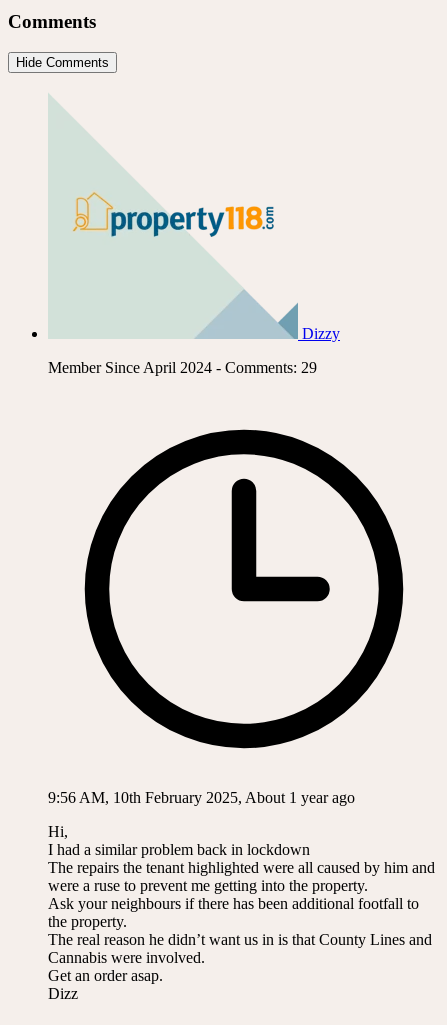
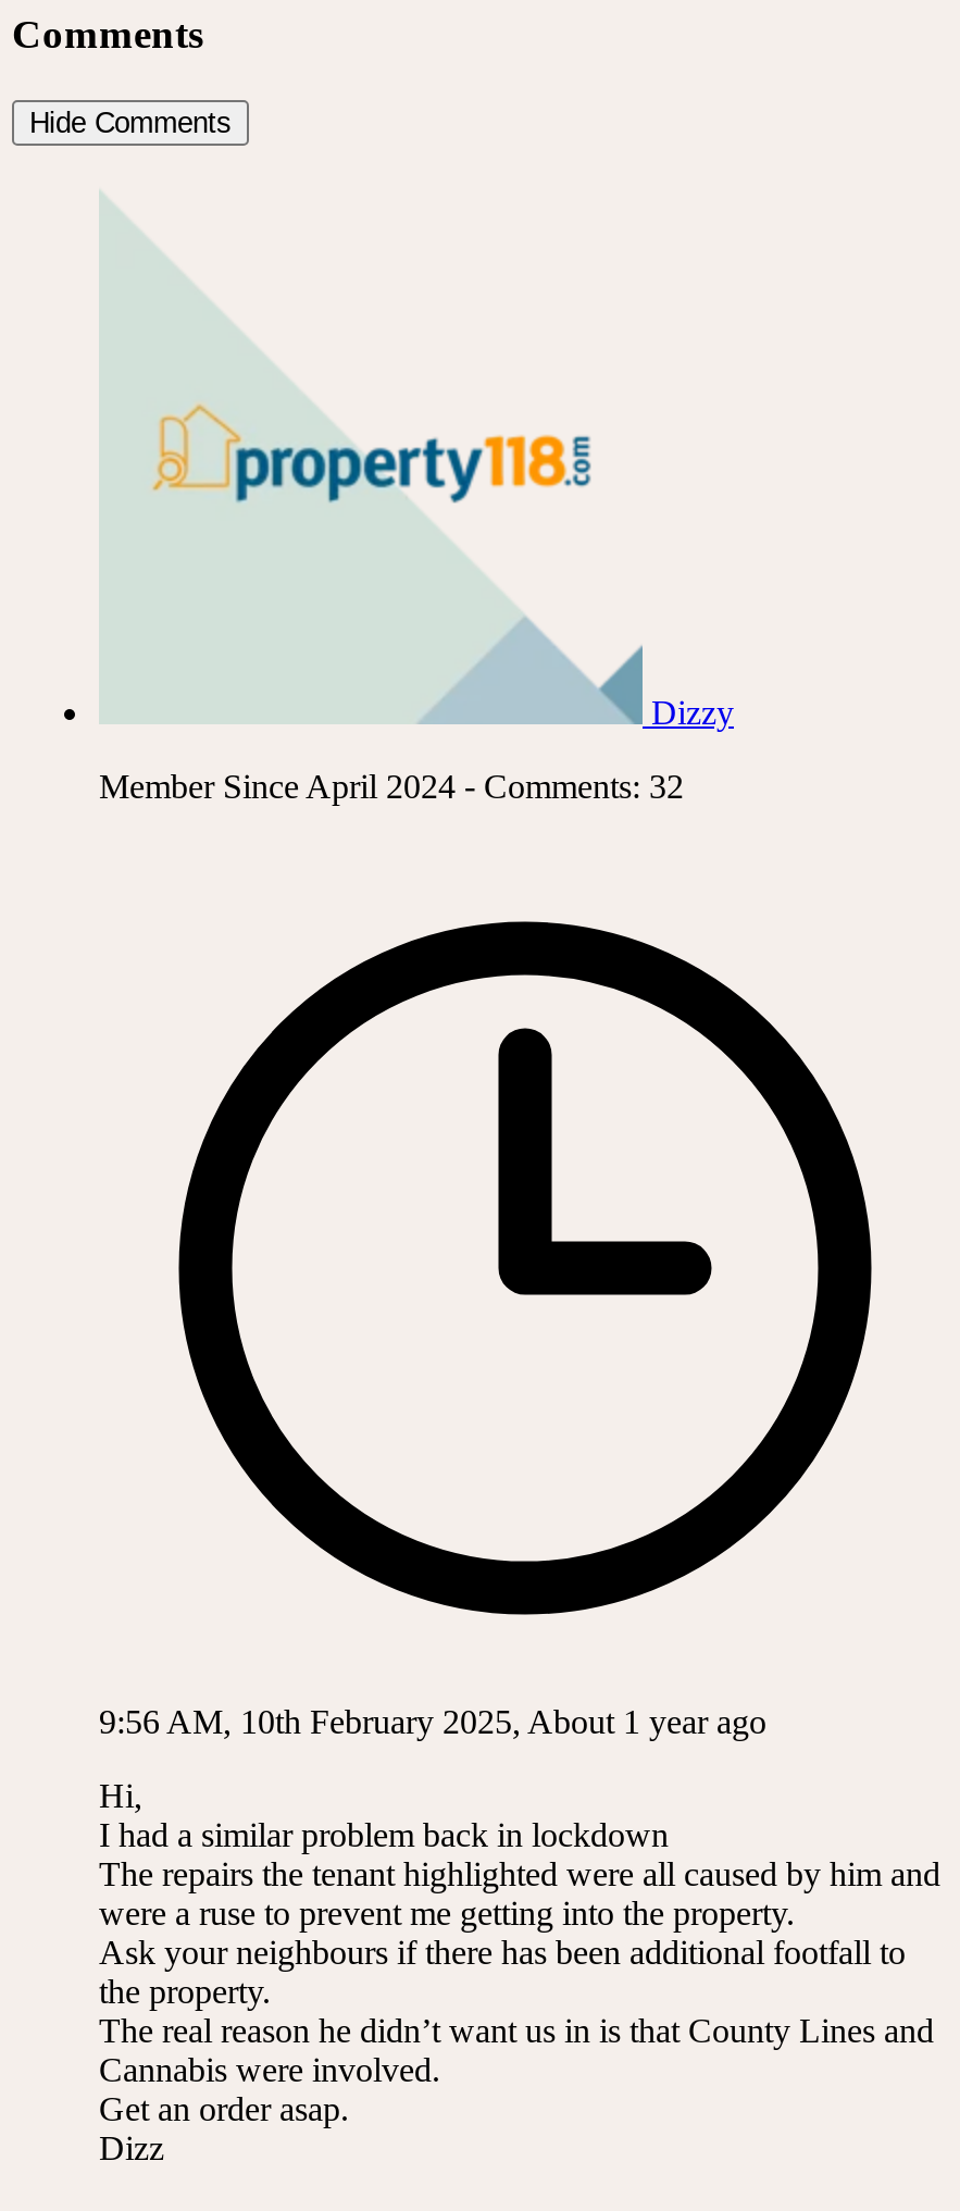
[48,359,317,376] Member Since April 2024 - Comments: 29 -> [99,767,684,804] Member Since April 2024 - Comments: 32

